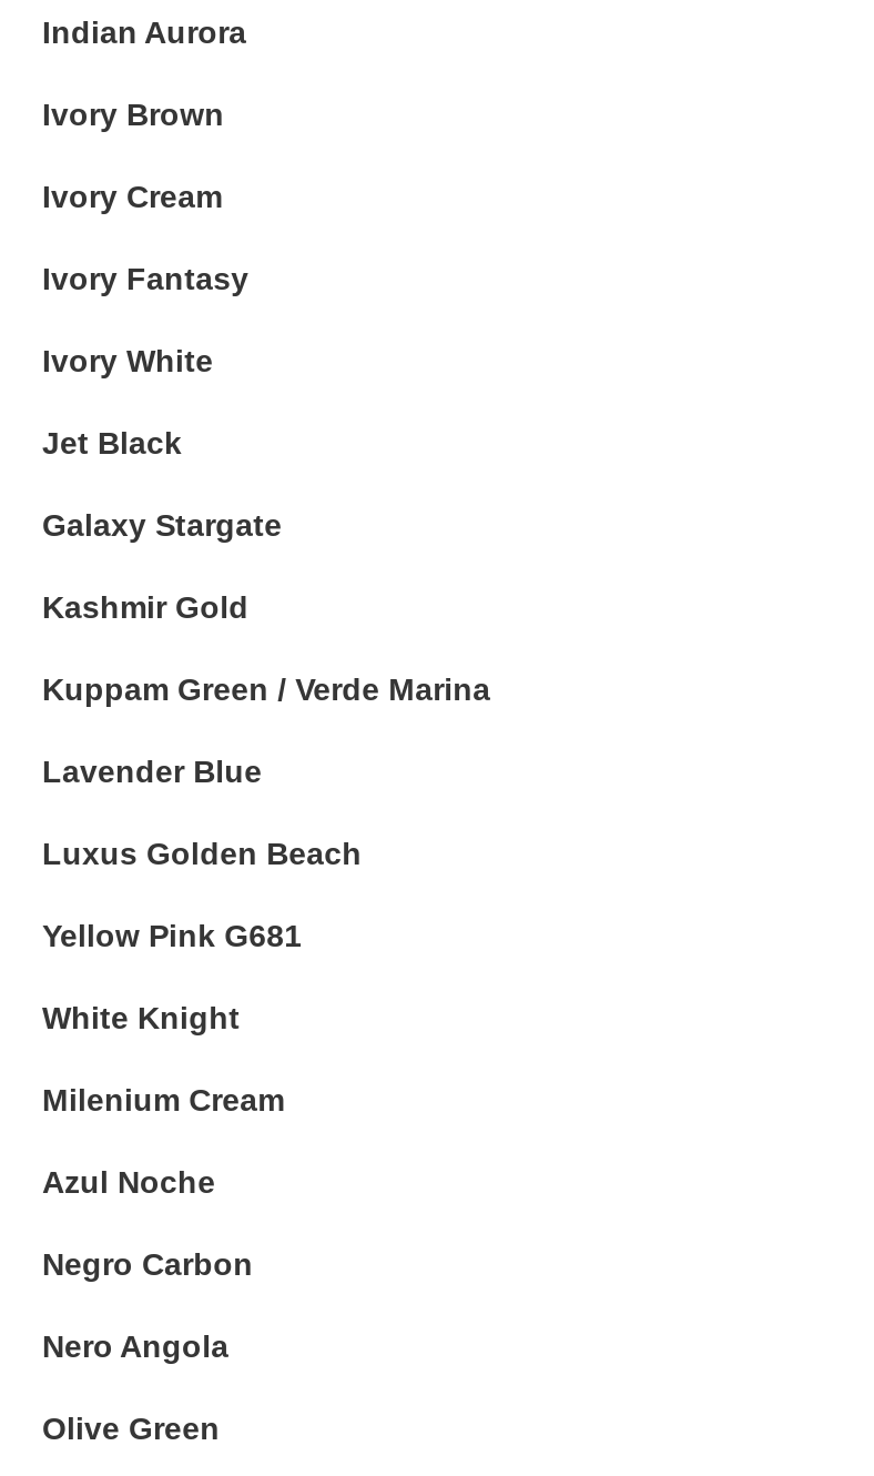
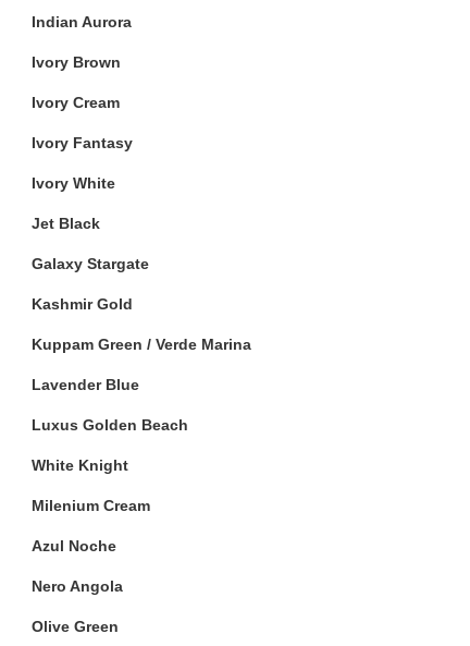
[42,917,302,953] Yellow Pink G681 -> none
[42,1246,253,1281] Negro Carbon -> none

